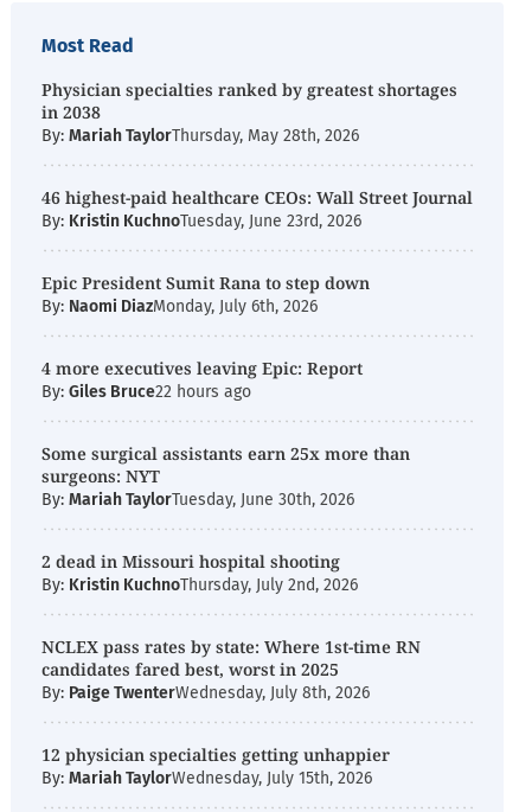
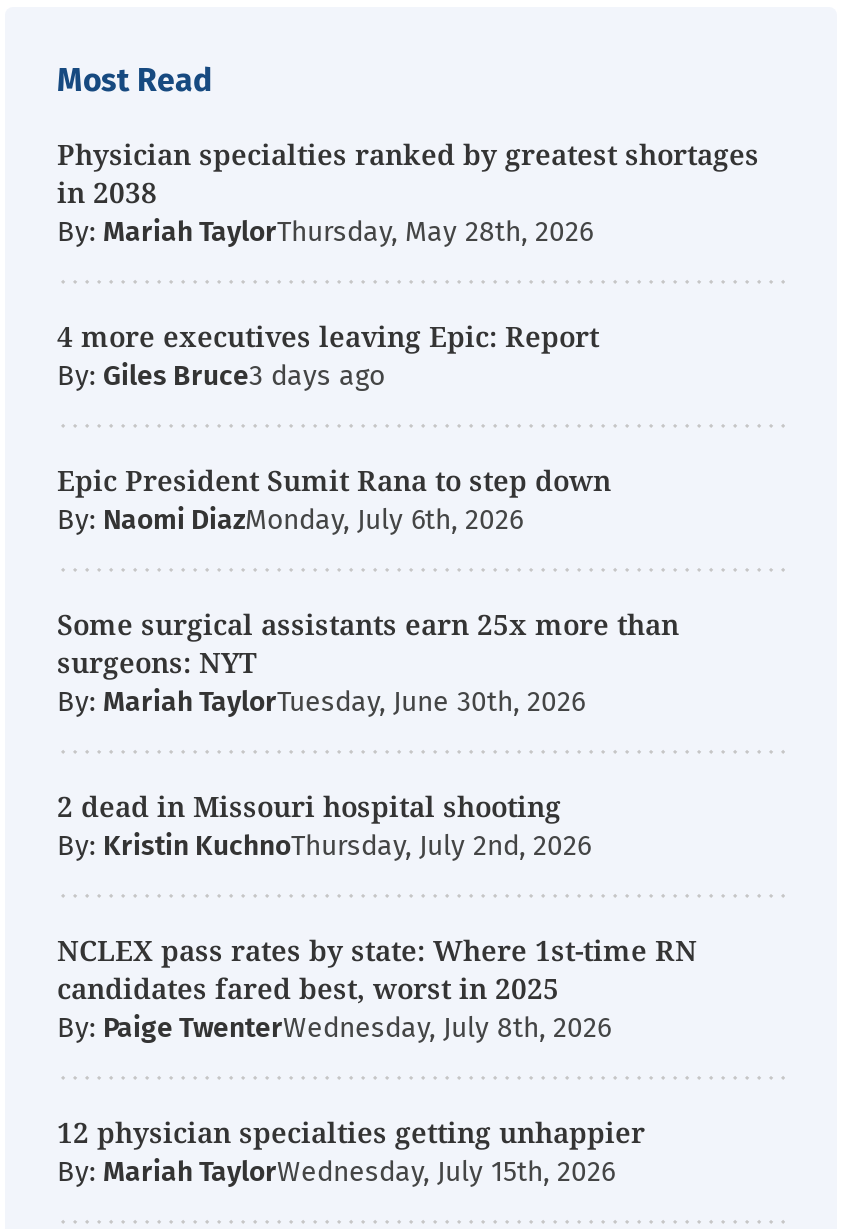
[41,186,473,231] 46 highest-paid healthcare CEOs: Wall Street Journal | By: Kristin KuchnoTuesday, June 23rd, 2026 -> [57,359,249,393] By: Giles Bruce
moved [41,357,363,379] -> [57,317,599,355]: 4 more executives leaving Epic: Report
[41,382,251,402] By: Giles Bruce22 hours ago -> none

